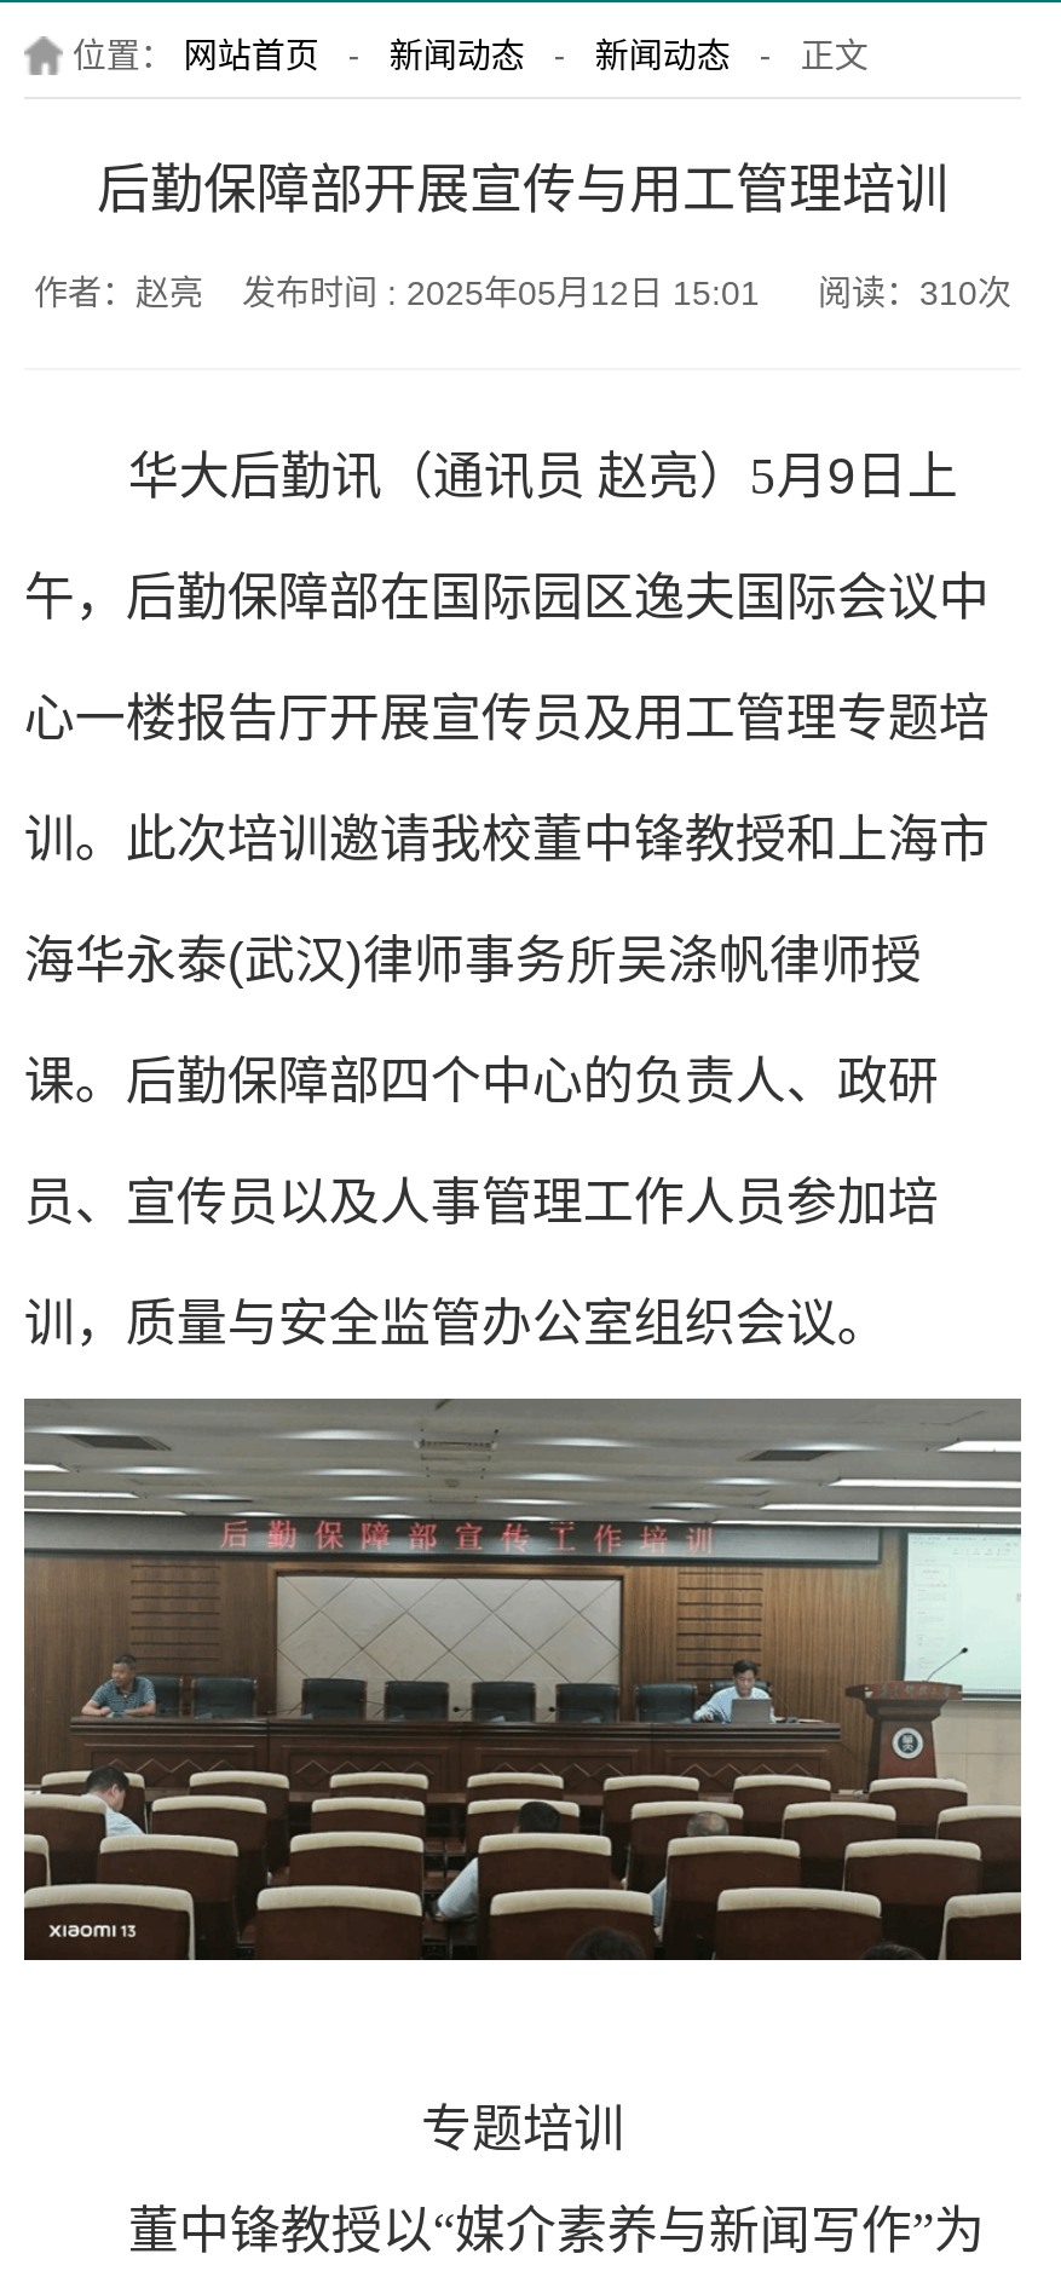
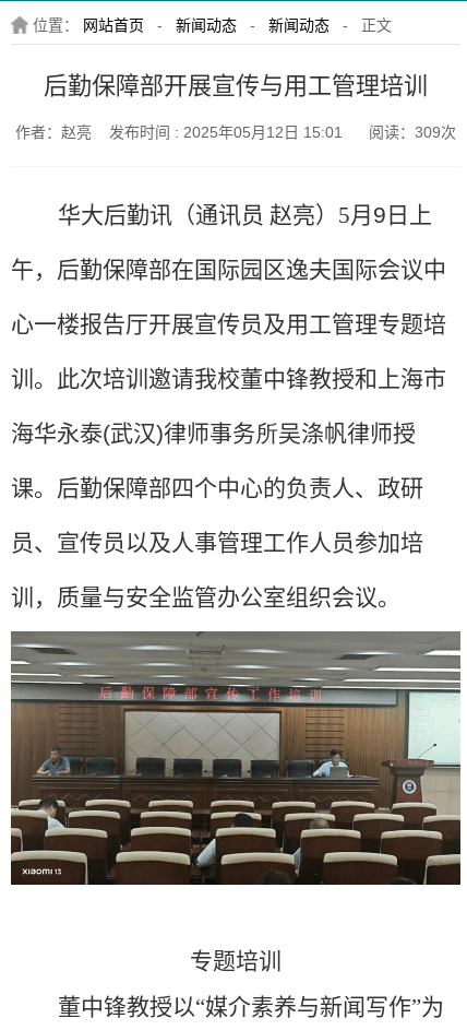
[34,273,1011,312] 作者：赵亮 发布时间 : 2025年05月12日 15:01 阅读：310次 -> [15,123,456,141] 作者：赵亮 发布时间 : 2025年05月12日 15:01 阅读：309次

